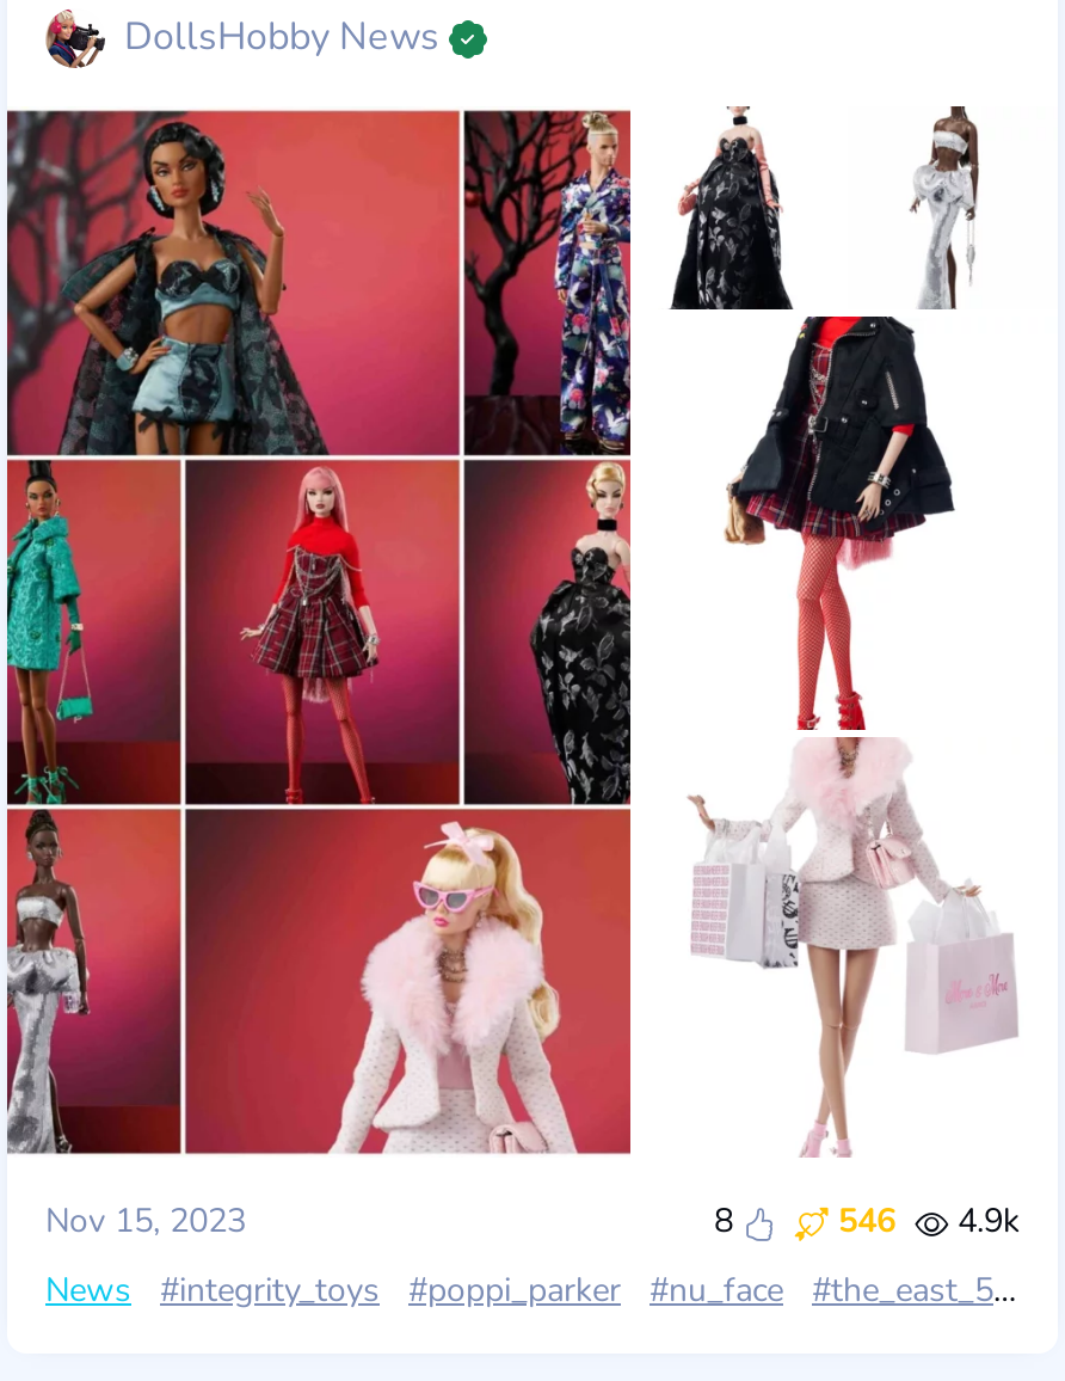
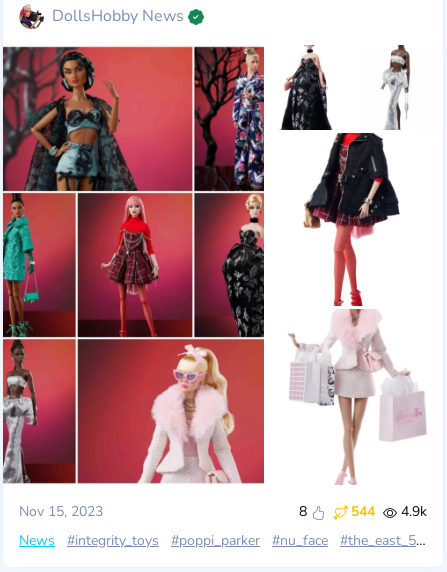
[829,1198,1020,1243] 546 4.9k -> [347,502,427,521] 544 4.9k

